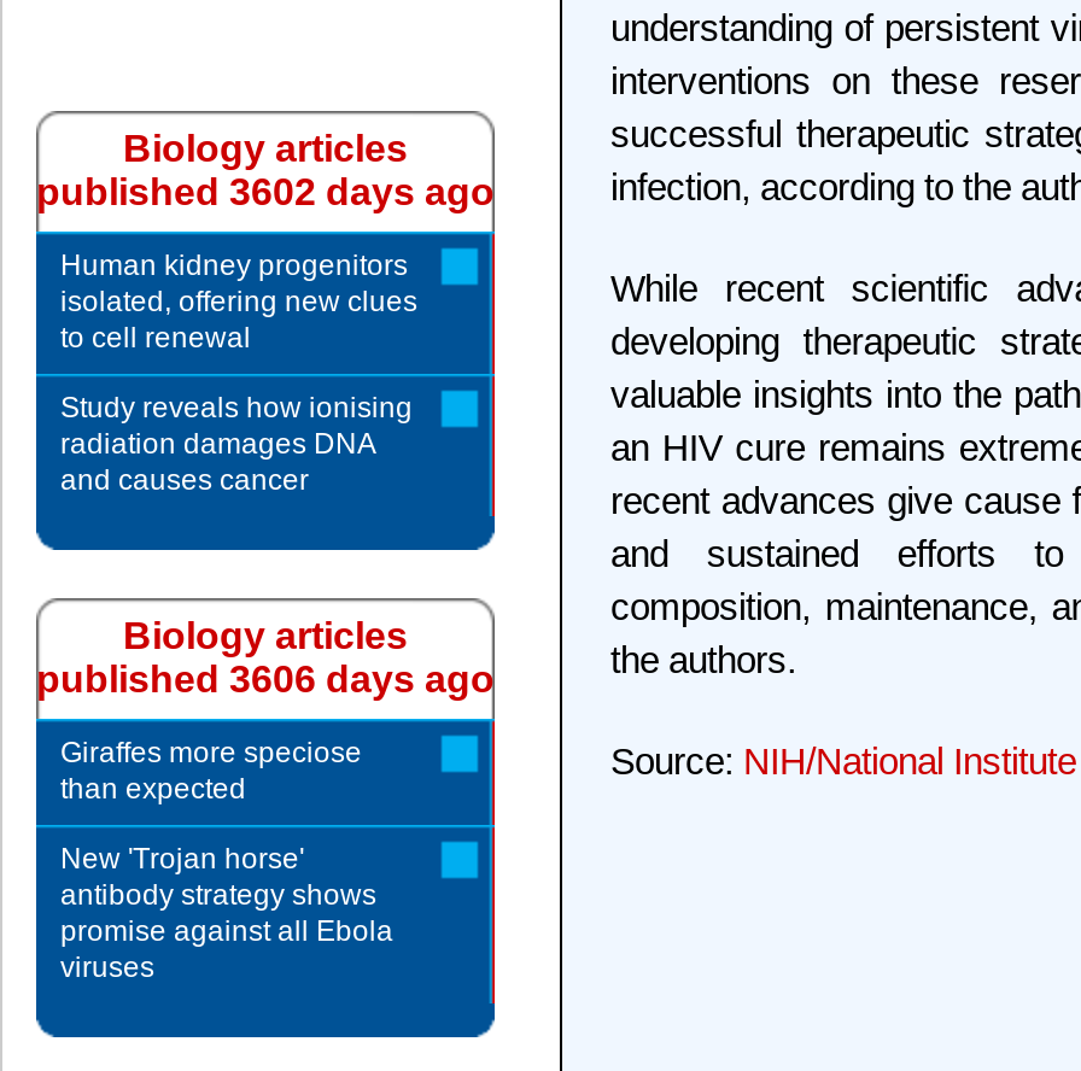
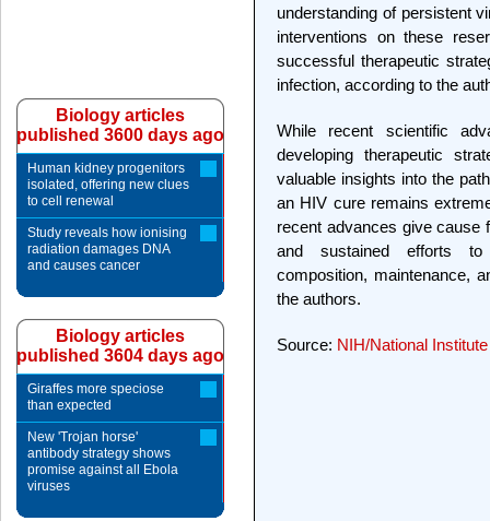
[36,171,495,212] published 3602 days ago -> [16,126,224,144] published 3600 days ago
[36,659,495,700] published 3606 days ago -> [16,346,224,365] published 3604 days ago

